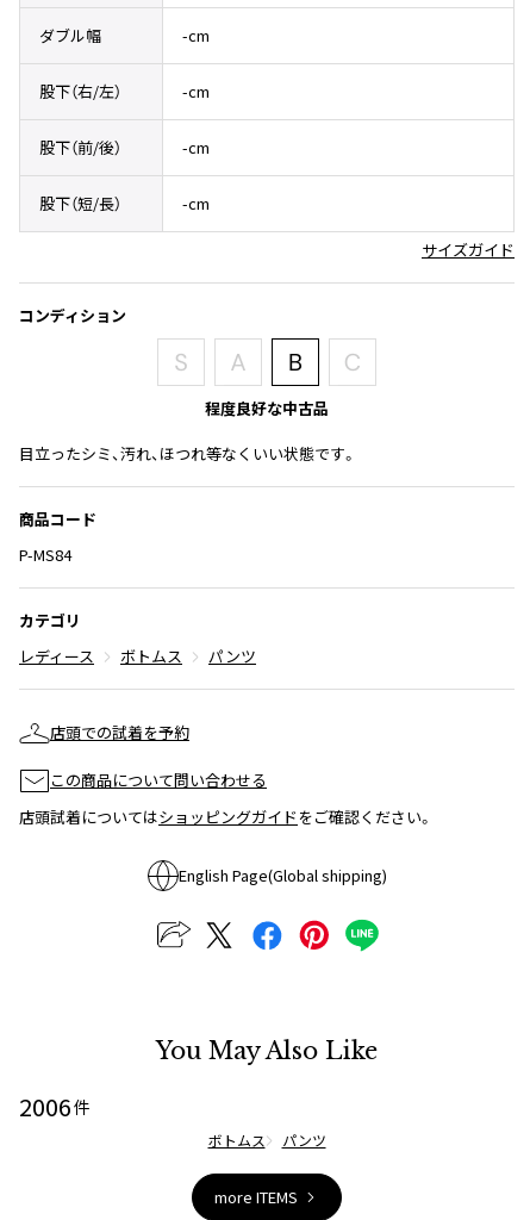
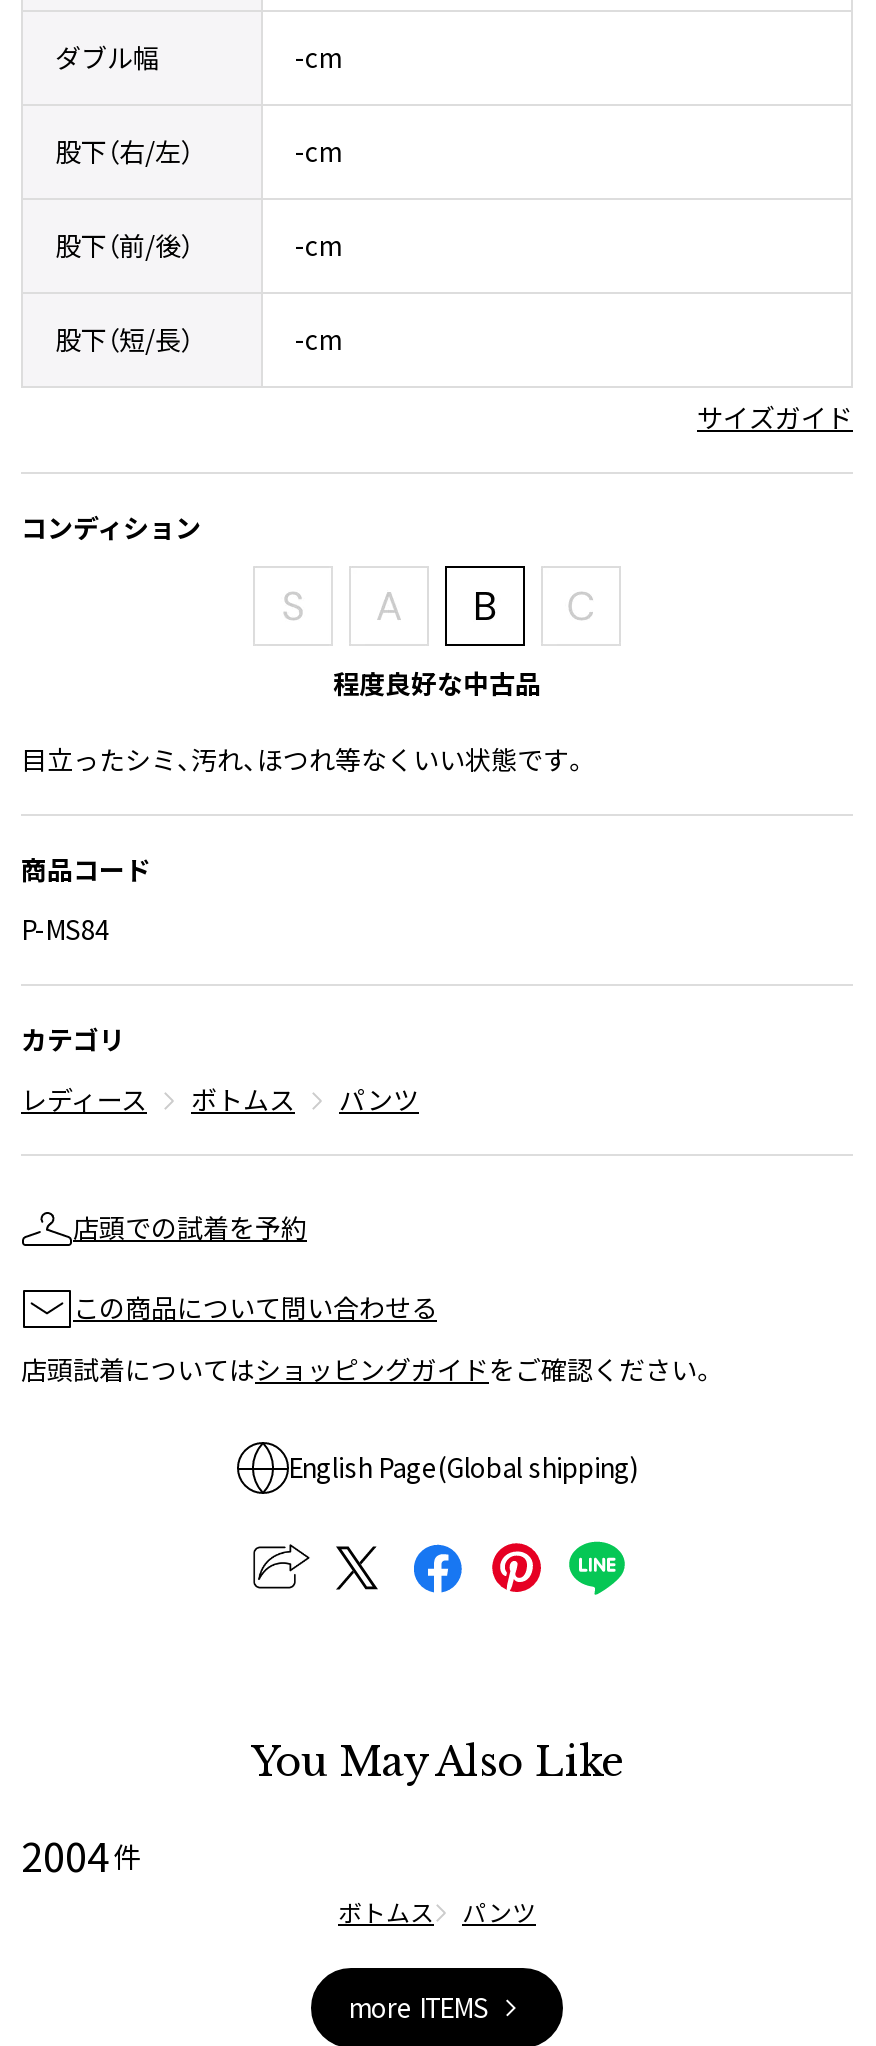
[19,1088,91,1123] 2006 件 -> [21,1825,141,1883] 2004 件

